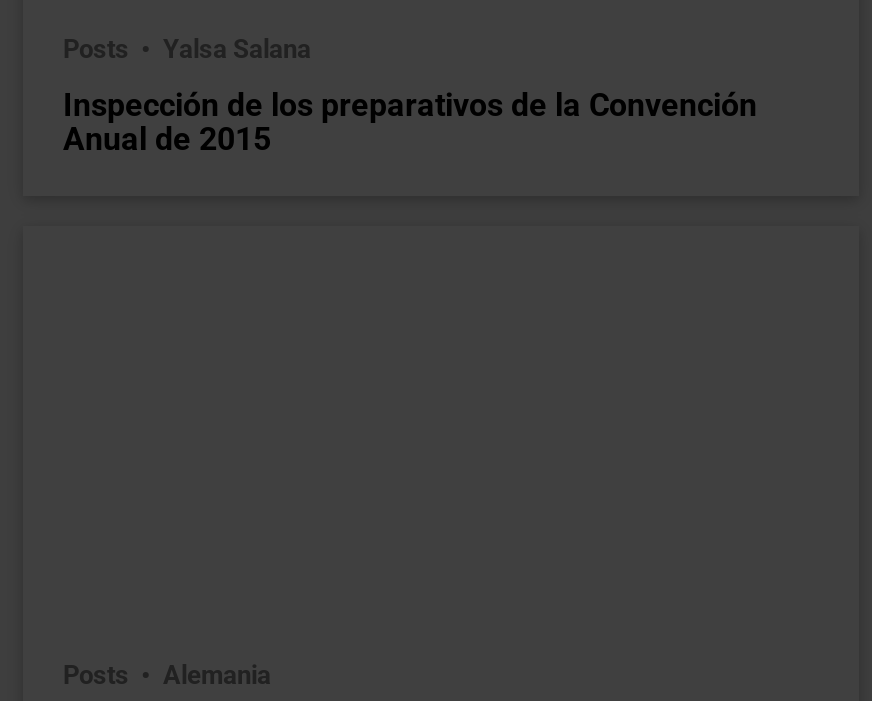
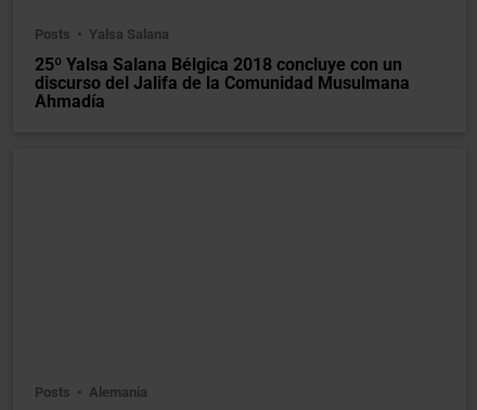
[63,86,757,158] Inspección de los preparativos de la Convención | Anual de 2015 -> [35,54,410,112] 25º Yalsa Salana Bélgica 2018 concluye con un | discurso del Jalifa de la Comunidad Musulmana | Ahmadía

